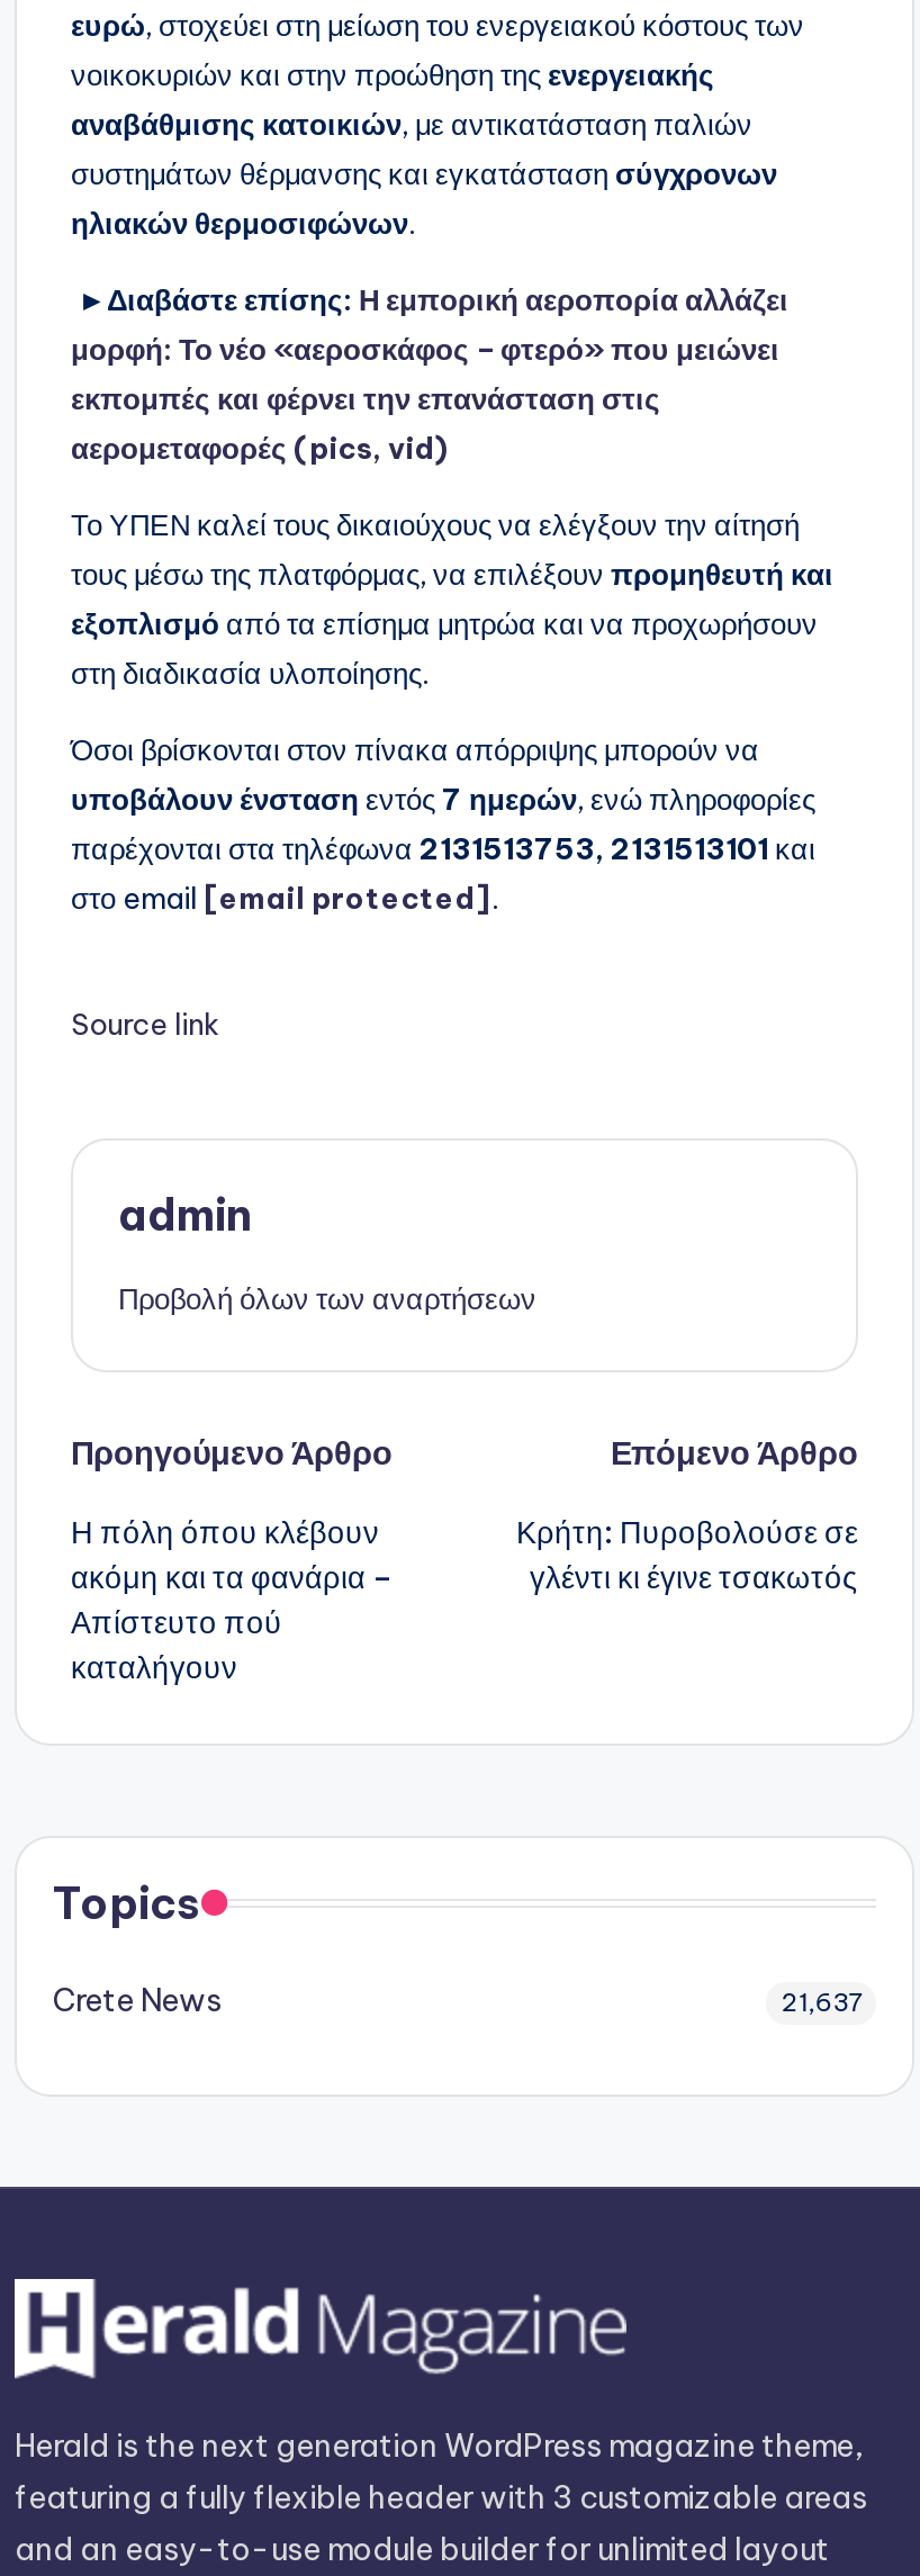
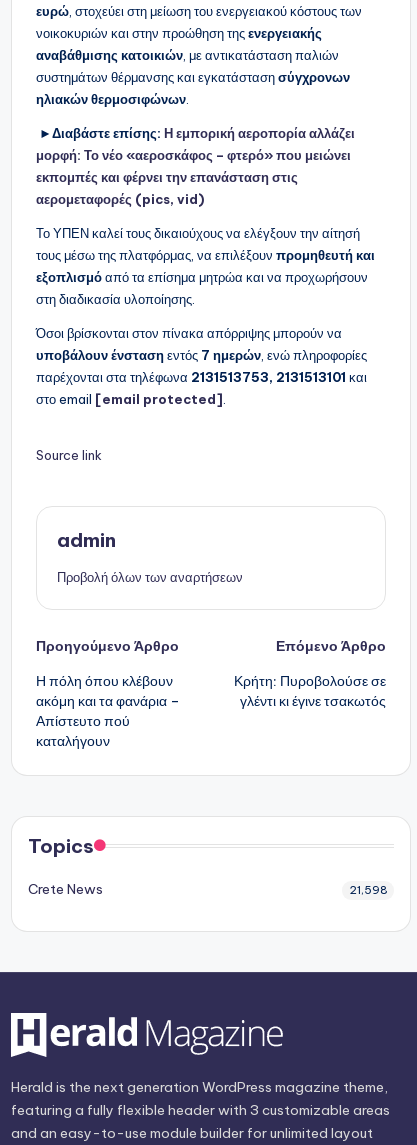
[781,1987,862,2019] 21,637 -> [349,883,388,897] 21,598

